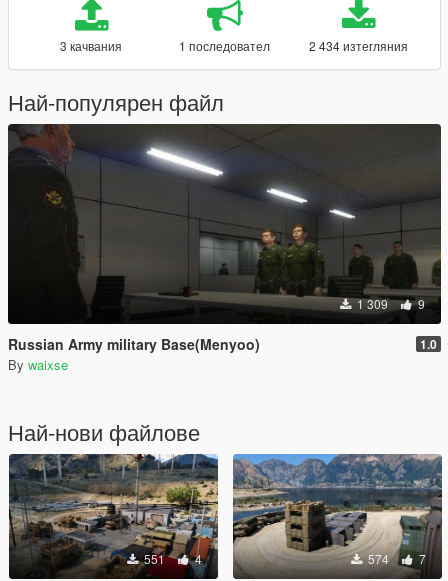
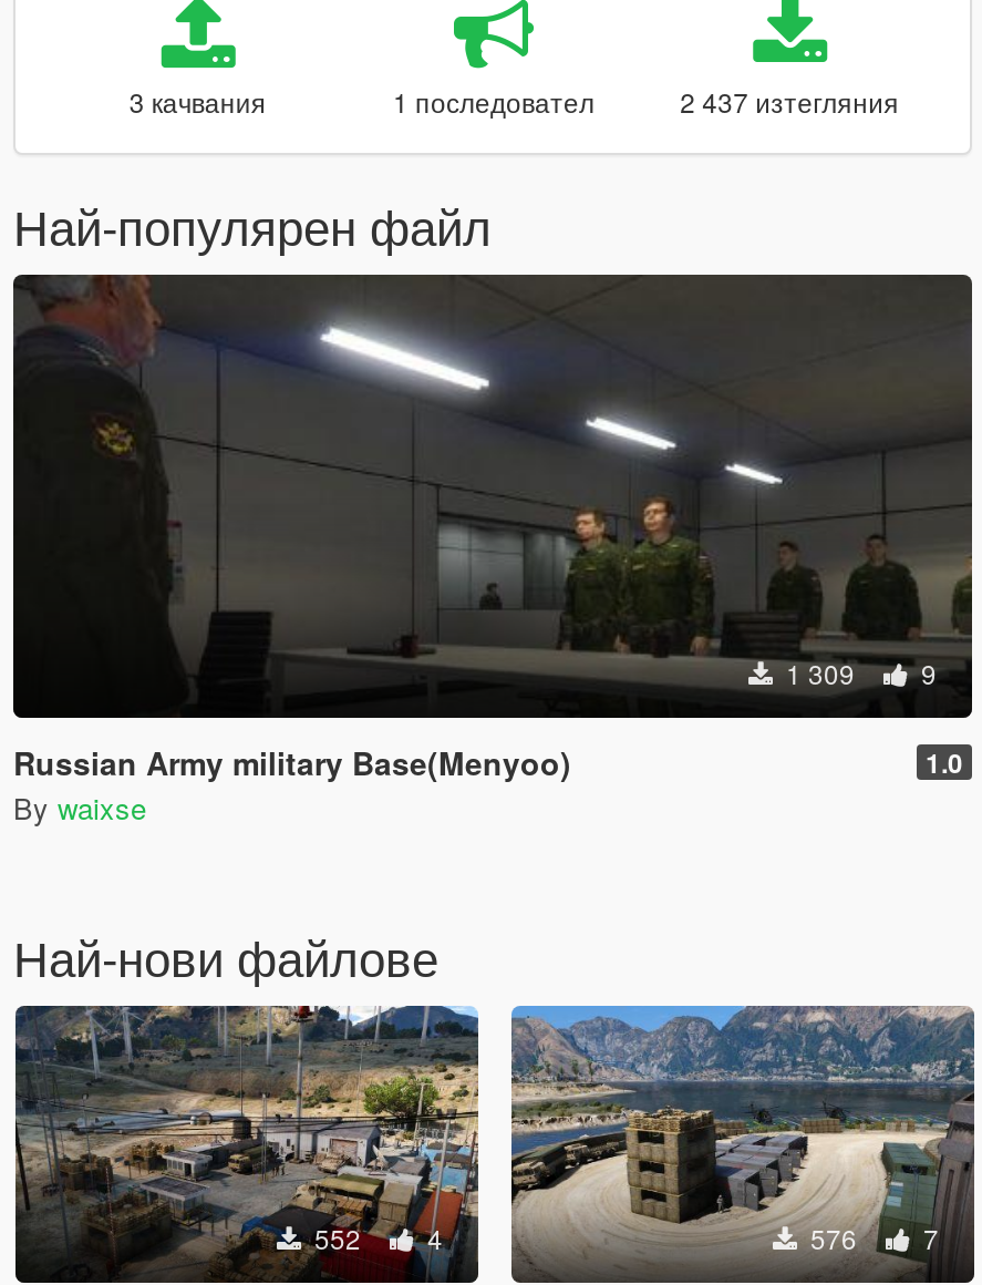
[309,37,408,54] 2 434 изтегляния -> [680,82,899,120] 2 437 изтегляния
[141,550,202,567] 551 4 -> [308,1219,443,1256] 552 4
[365,550,426,567] 574 7 -> [804,1219,939,1256] 576 7

